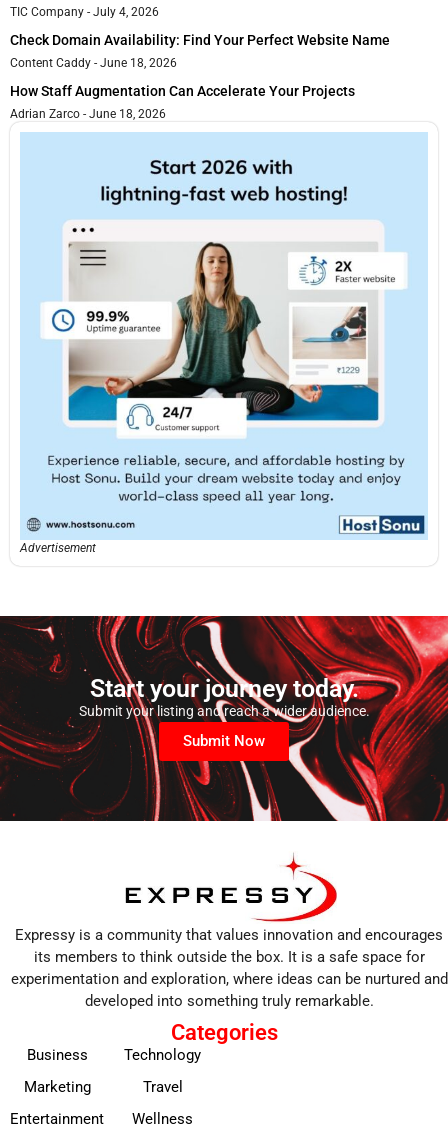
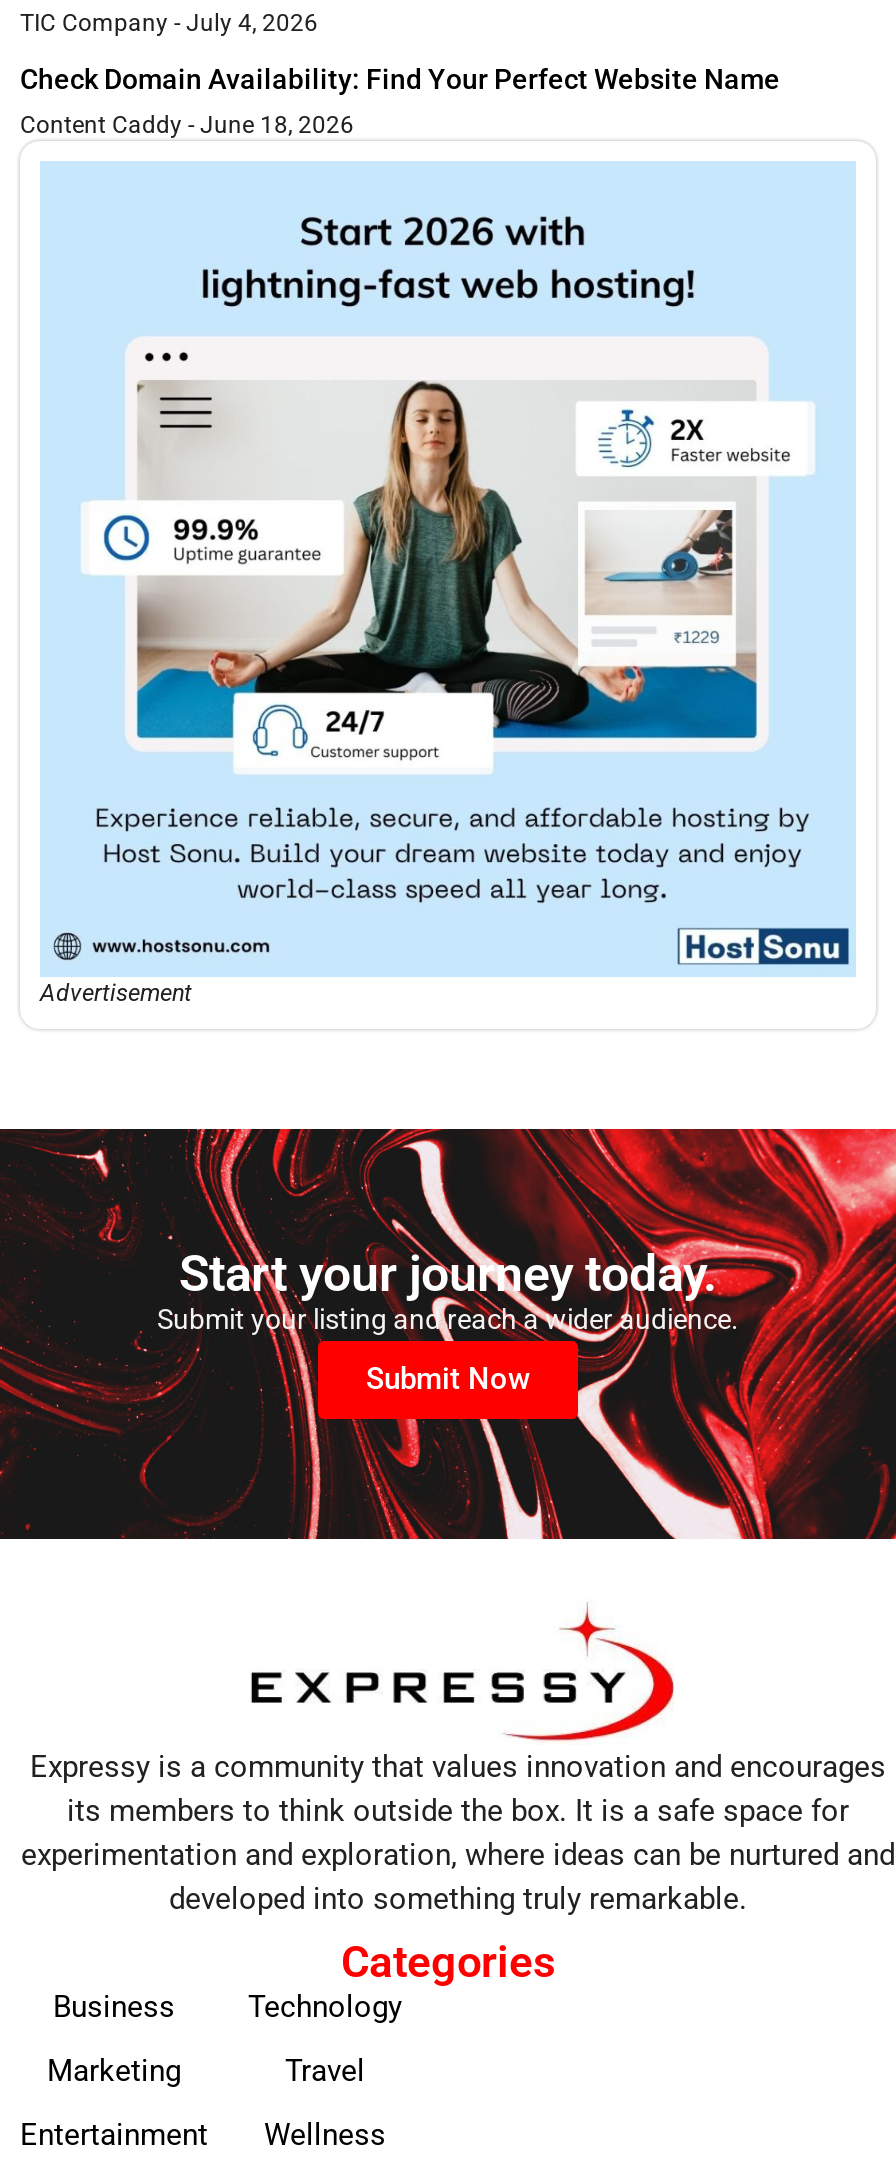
[10,83,355,121] How Staff Augmentation Can Accelerate Your Projects | Adrian Zarco June 18, 2026 -> none

